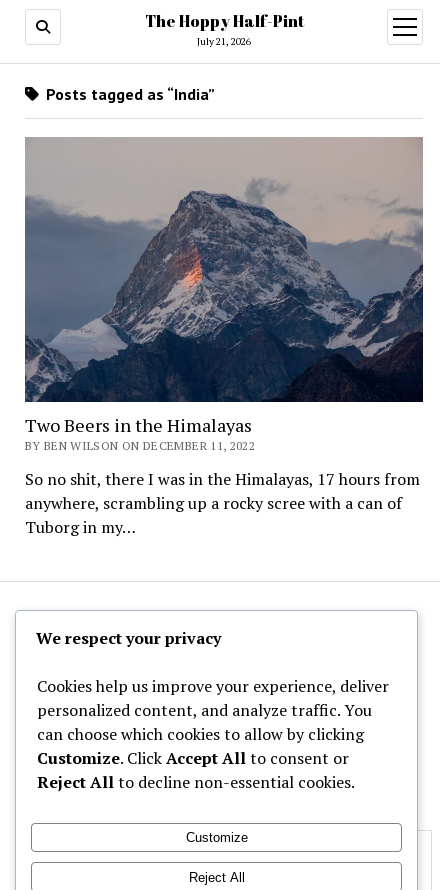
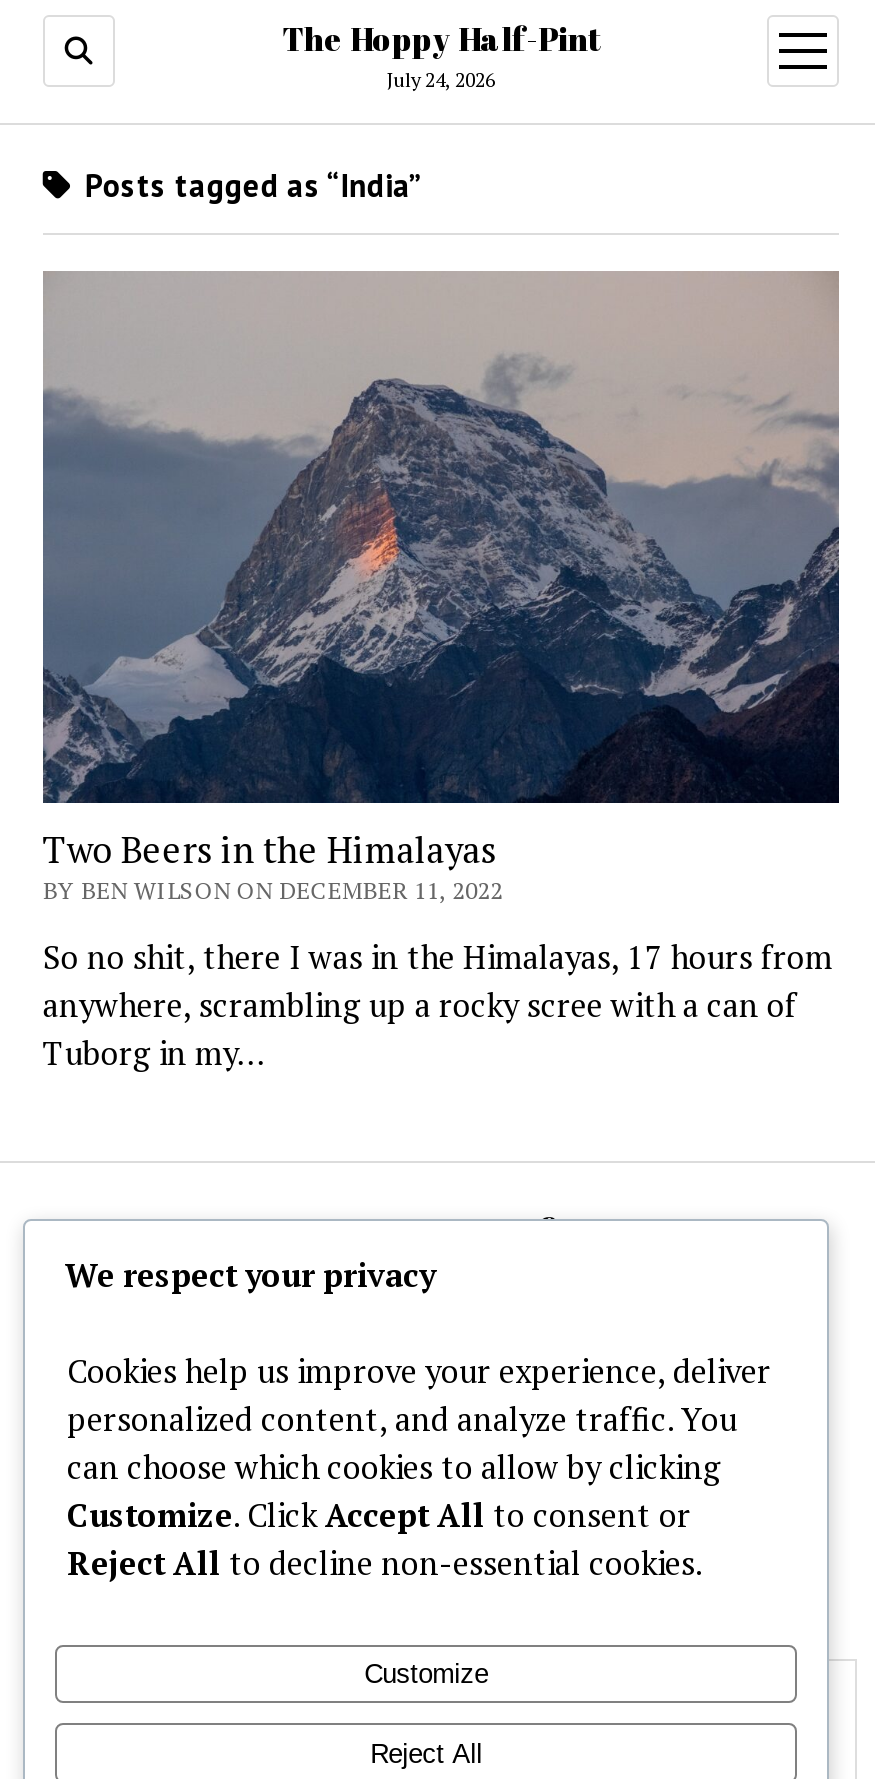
[197,35,251,48] July 21, 2026 -> [387,67,495,93] July 24, 2026

